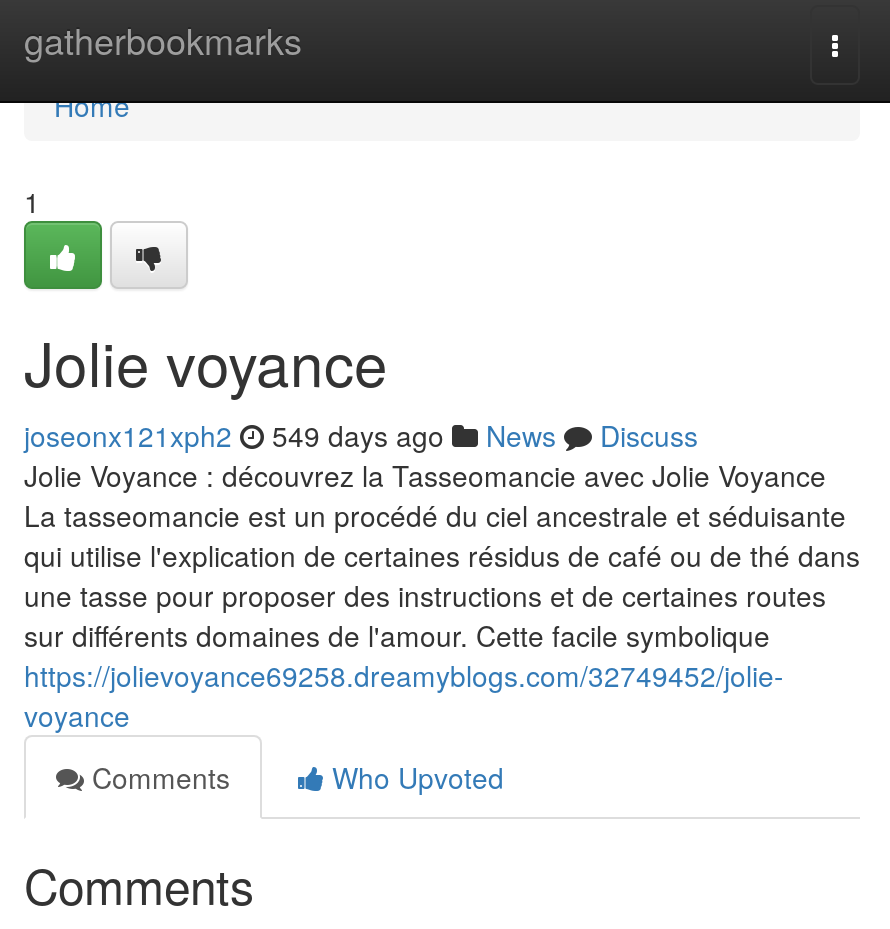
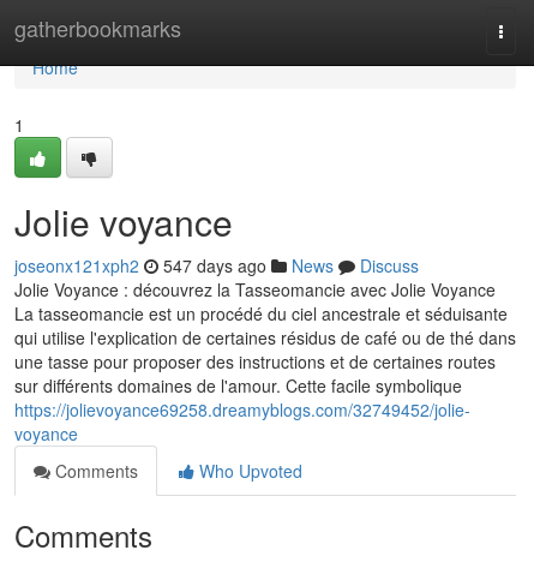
[24,415,698,455] joseonx121xph2 549 days ago News Discuss -> [14,253,419,277] joseonx121xph2 547 days ago News Discuss

